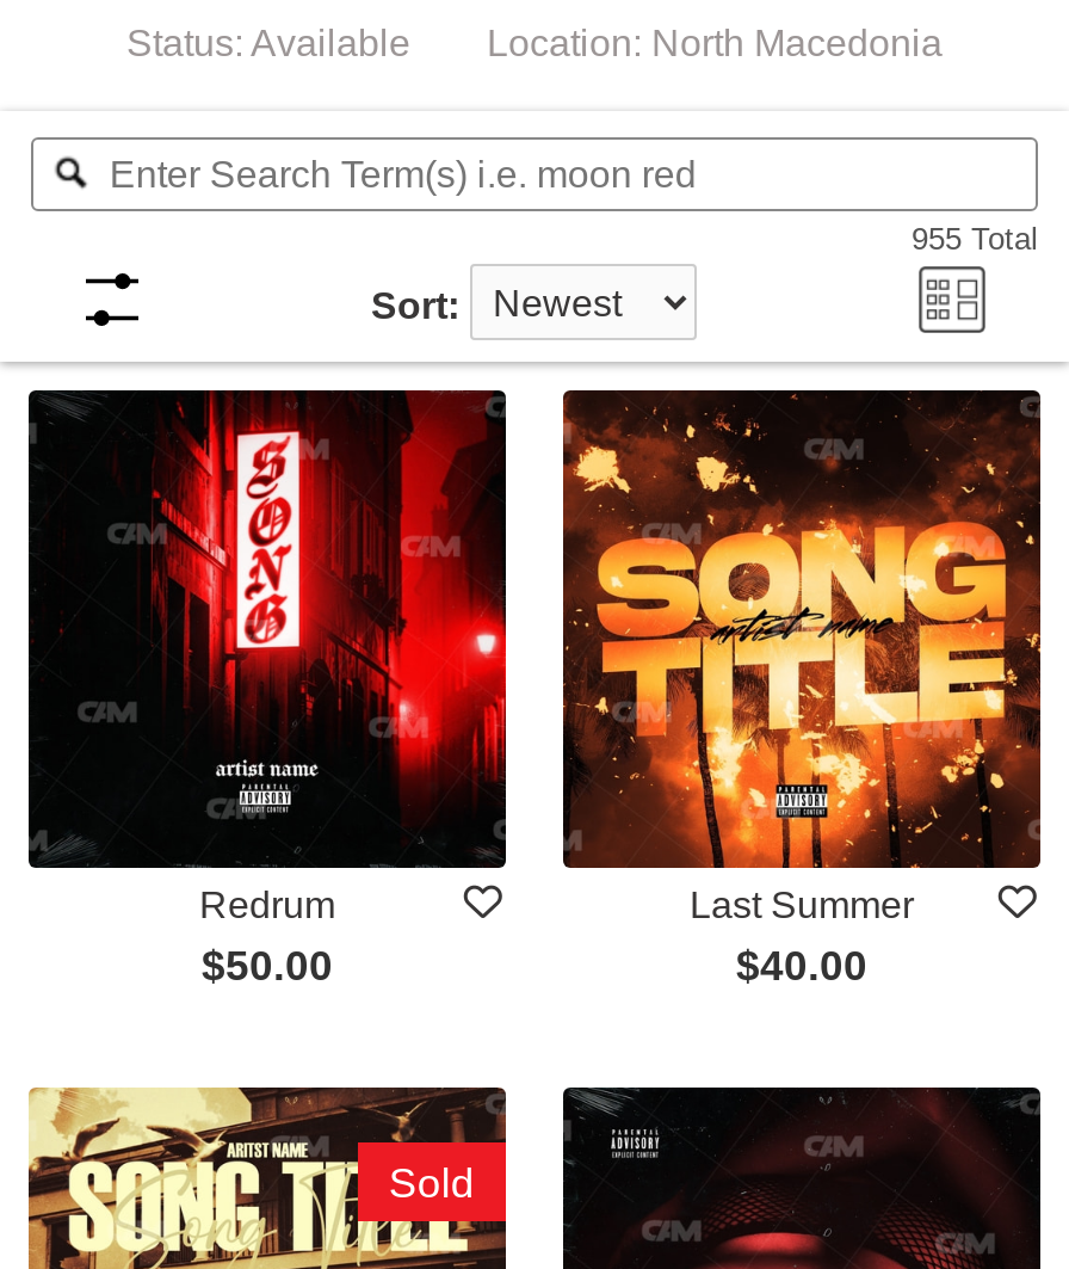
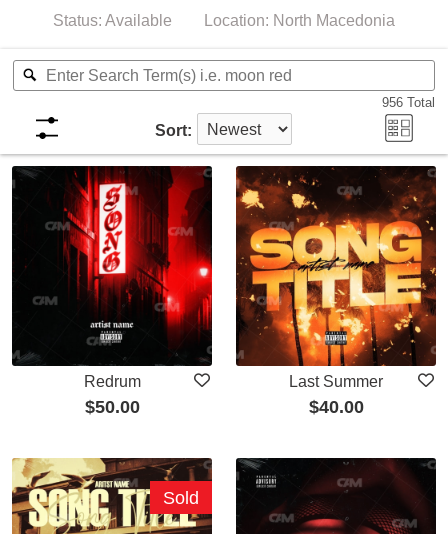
[912,220,1038,256] 955 Total -> [382,95,435,110] 956 Total

